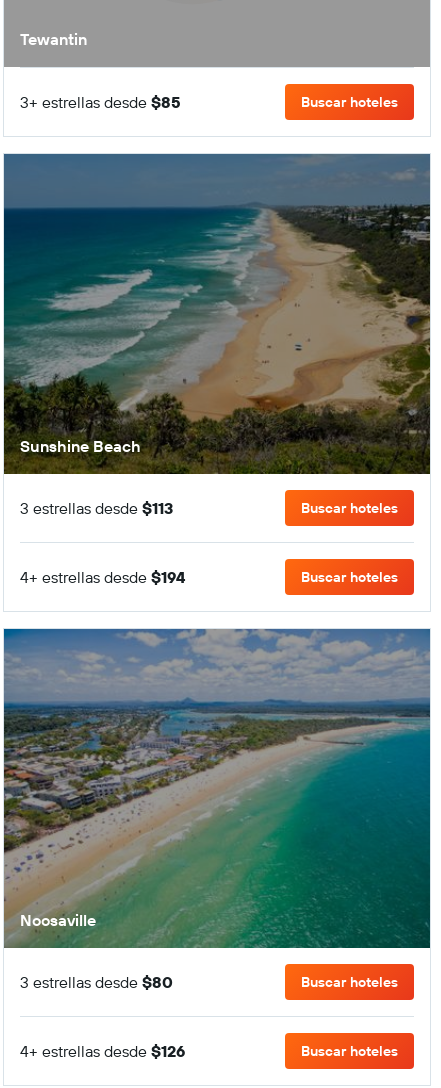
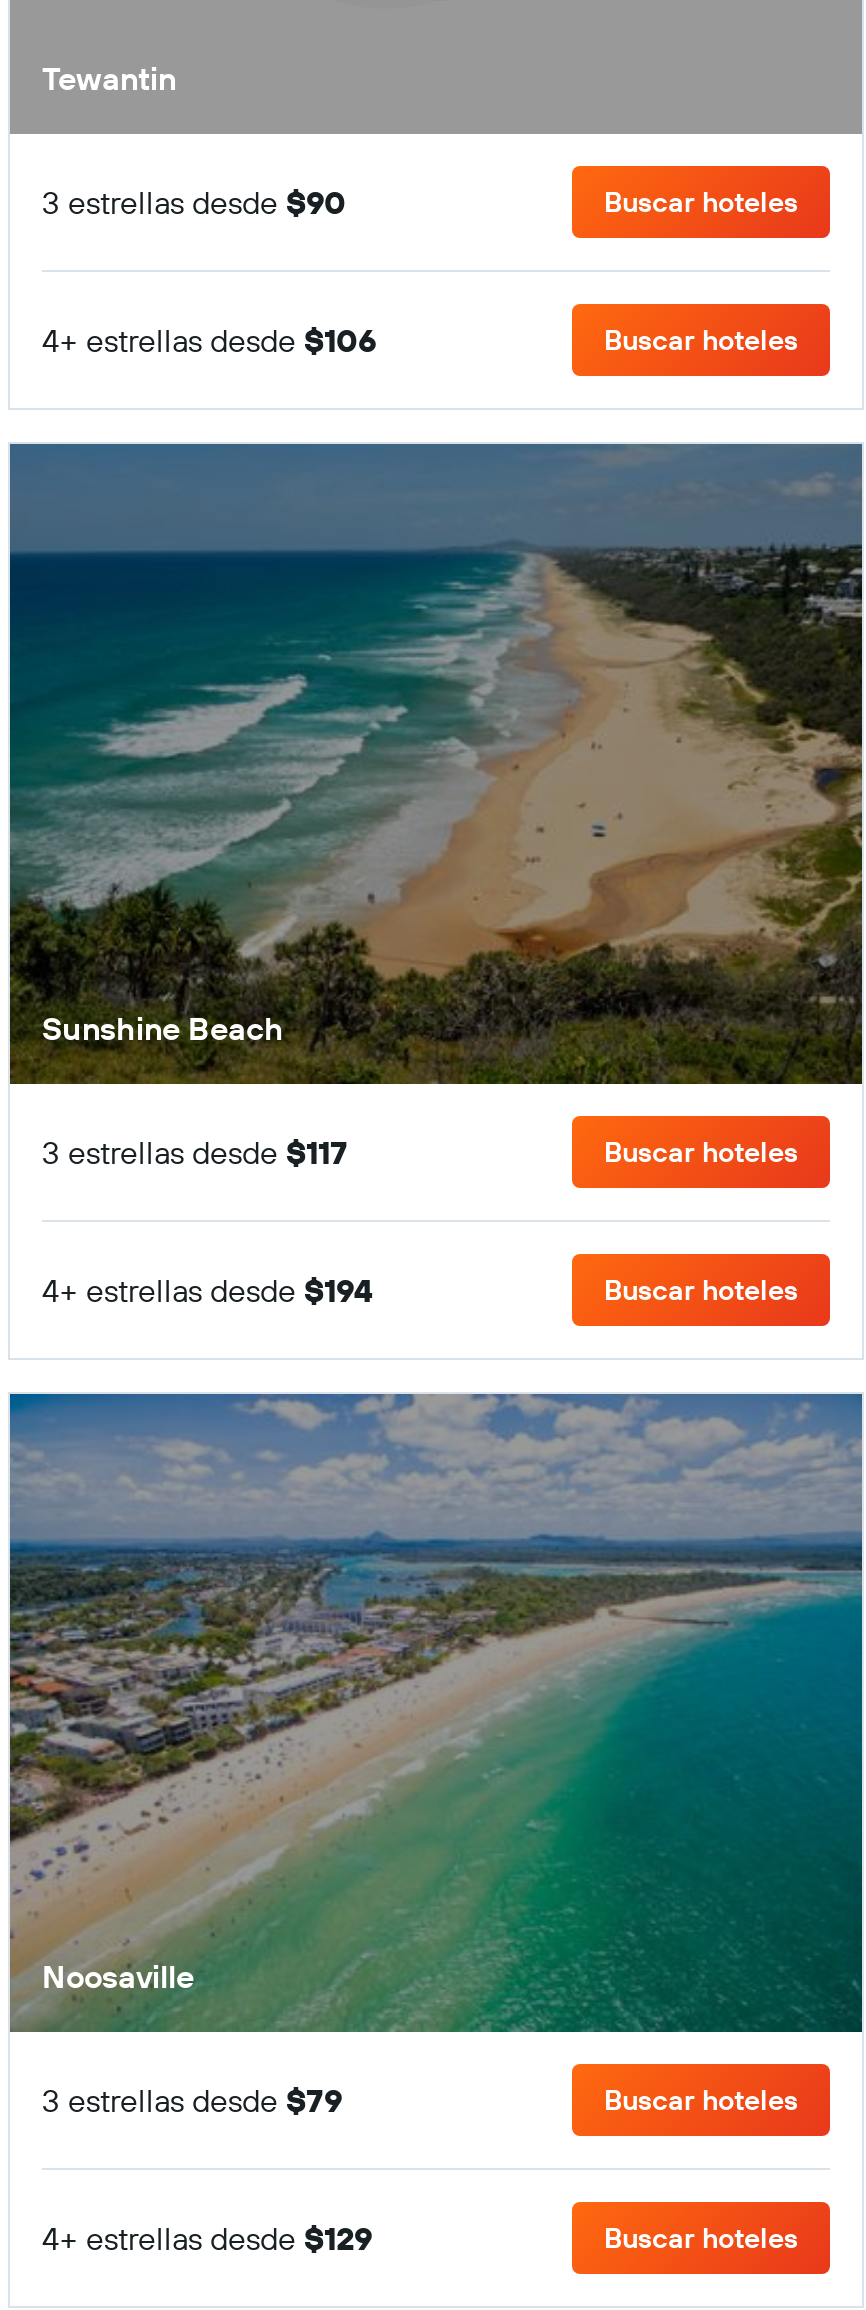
[20,92,181,112] 3+ estrellas desde $85 -> [42,182,798,360] 3 estrellas desde $90 | Buscar hoteles | 4+ estrellas desde $106
[20,497,173,517] 3 estrellas desde $113 -> [42,1131,348,1171] 3 estrellas desde $117
[20,972,173,992] 3 estrellas desde $80 -> [42,2080,342,2120] 3 estrellas desde $79
[20,1041,185,1061] 4+ estrellas desde $126 -> [42,2218,372,2258] 4+ estrellas desde $129

